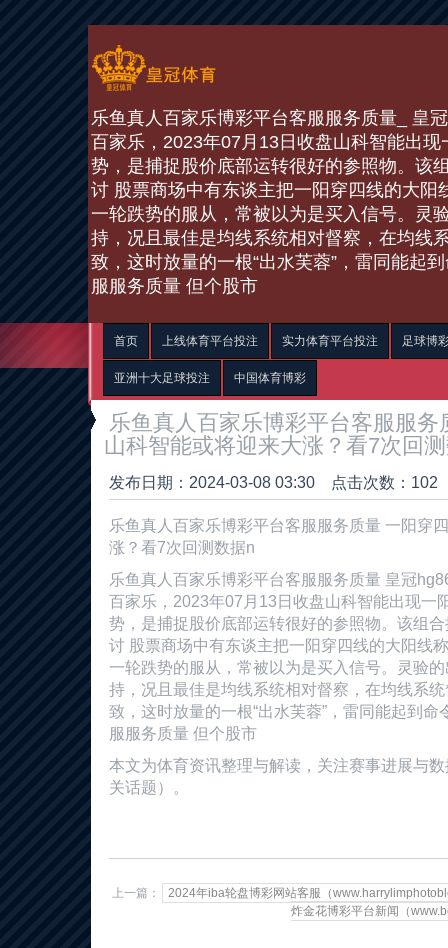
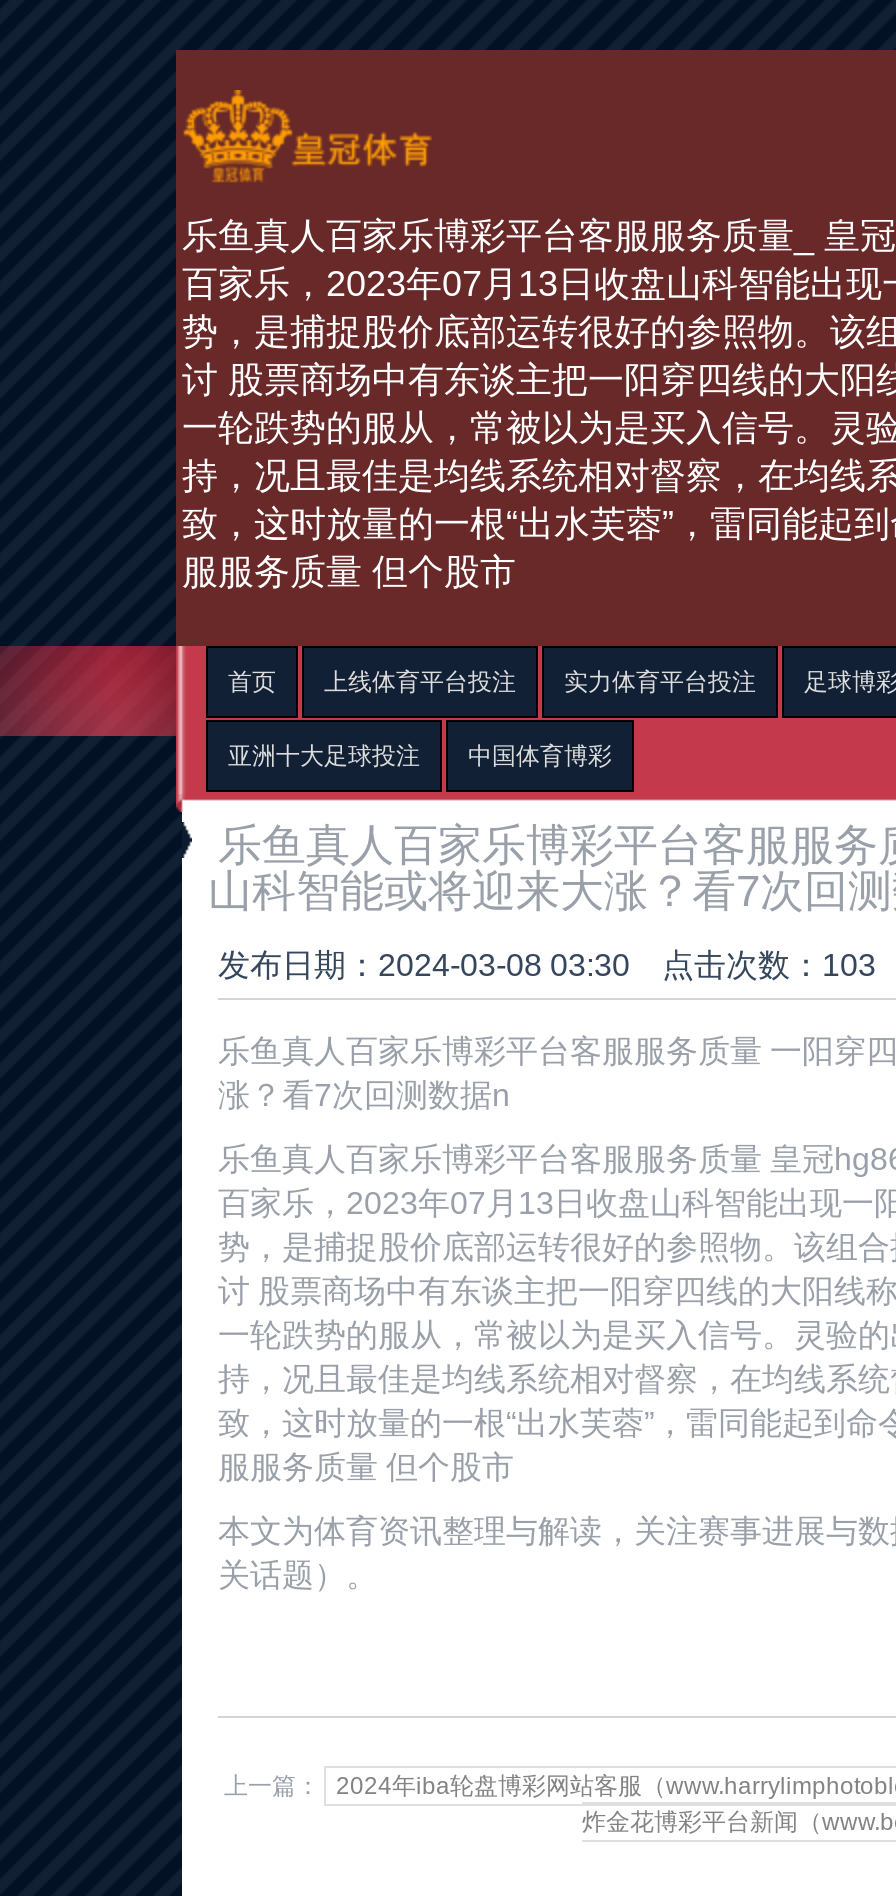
[109,474,438,491] 发布日期：2024-03-08 03:30 点击次数：102 -> [218,948,876,982] 发布日期：2024-03-08 03:30 点击次数：103

